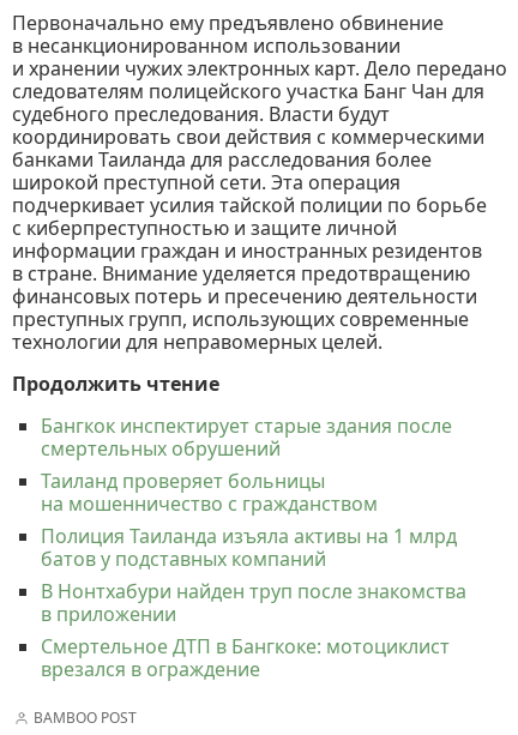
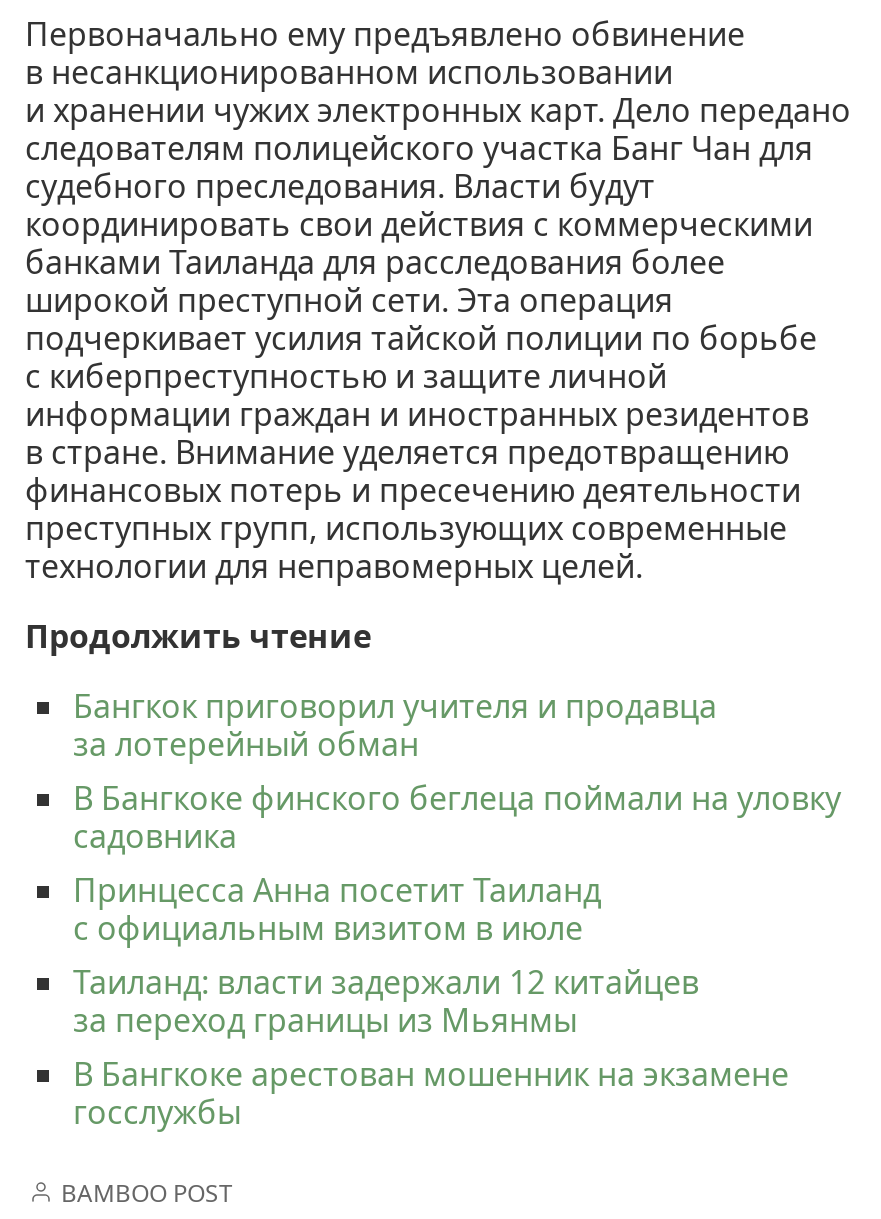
[41,413,466,683] Бангкок инспектирует старые здания после | смертельных обрушений | Таиланд проверяет больницы | на мошенничество с гражданством | Полиция Таиланда изъяла активы на 1 млрд | батов у подставных компаний | В Нонтхабури найден труп после знакомства | в приложении | Смертельное ДТП в Бангкоке: мотоциклист | врезался в ограждение -> [73,684,841,1134] Бангкок приговорил учителя и продавца | за лотерейный обман | В Бангкоке финского беглеца поймали на уловку | садовника | Принцесса Анна посетит Таиланд | с официальным визитом в июле | Таиланд: власти задержали 12 китайцев | за переход границы из Мьянмы | В Бангкоке арестован мошенник на экзамене | госслужбы

